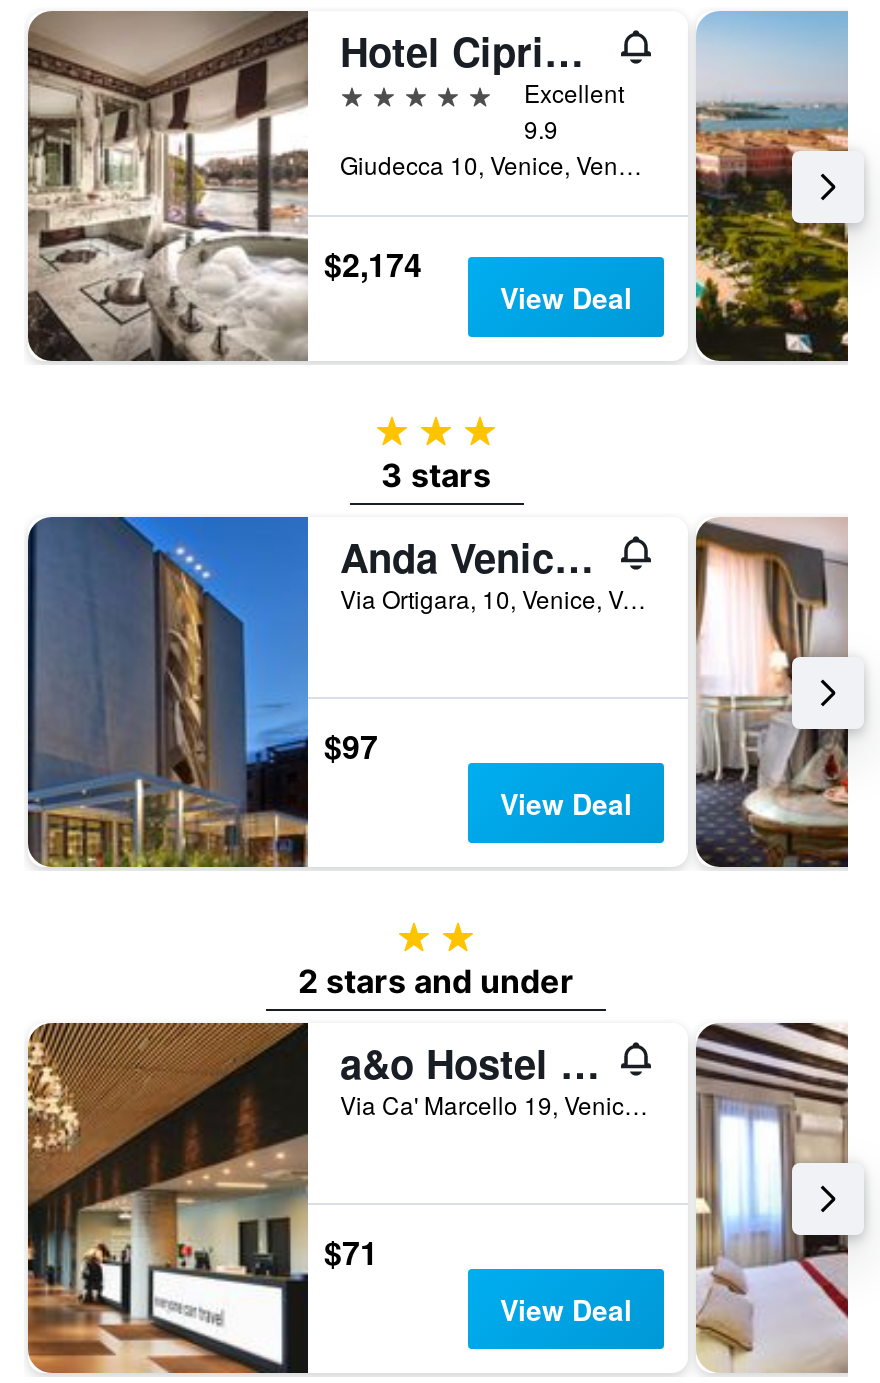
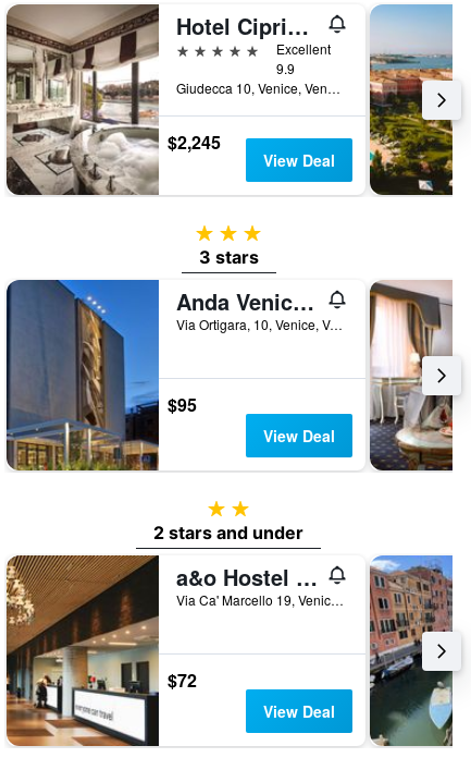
[324,241,422,287] $2,174 -> [168,130,221,155] $2,245
[324,723,378,769] $97 -> [168,392,197,417] $95
[694,1021,850,1373] [image] -> [369,554,454,747] [image]
[324,1229,378,1275] $71 -> [168,668,197,693] $72

